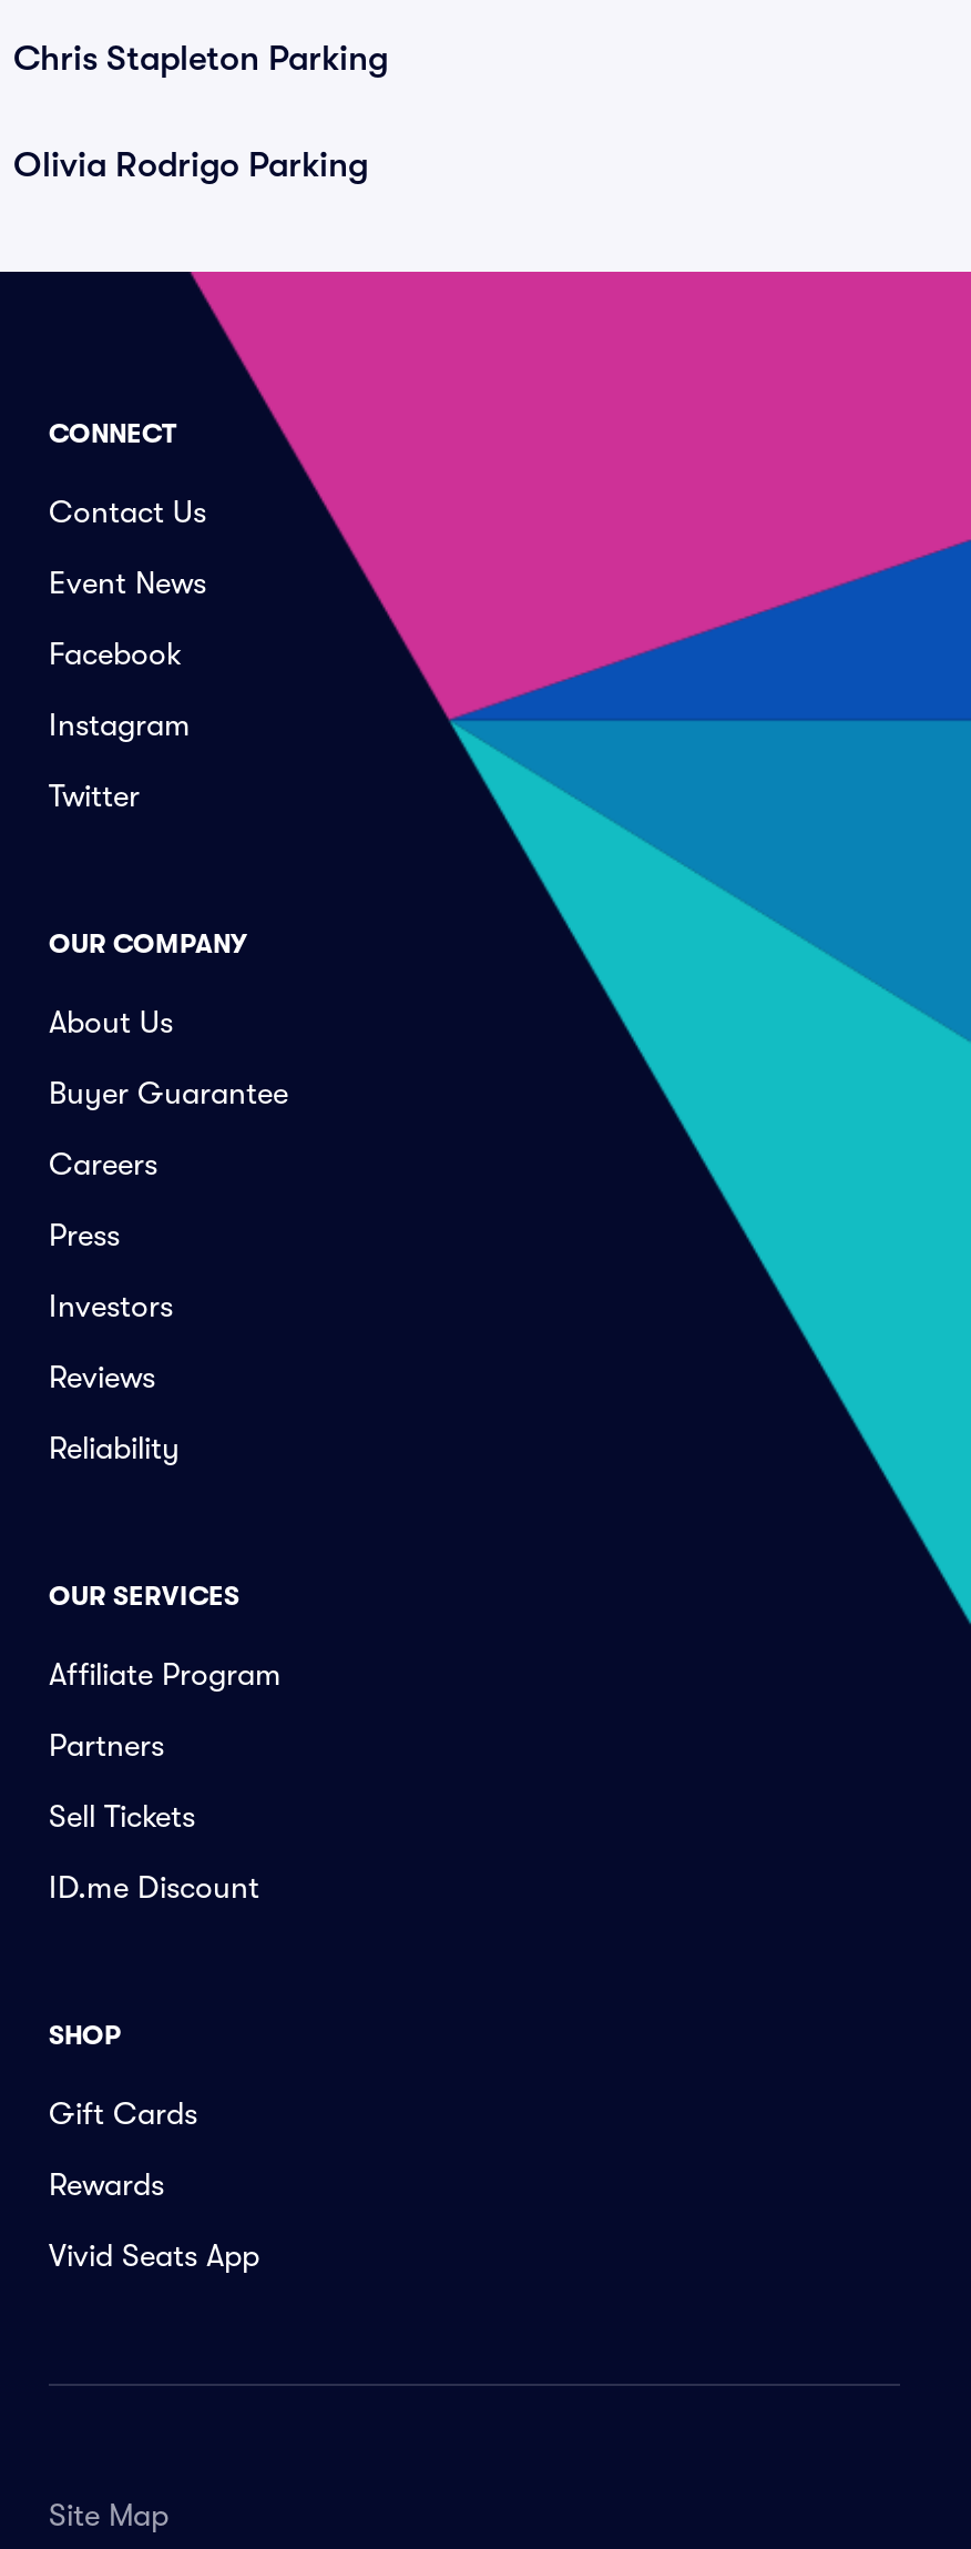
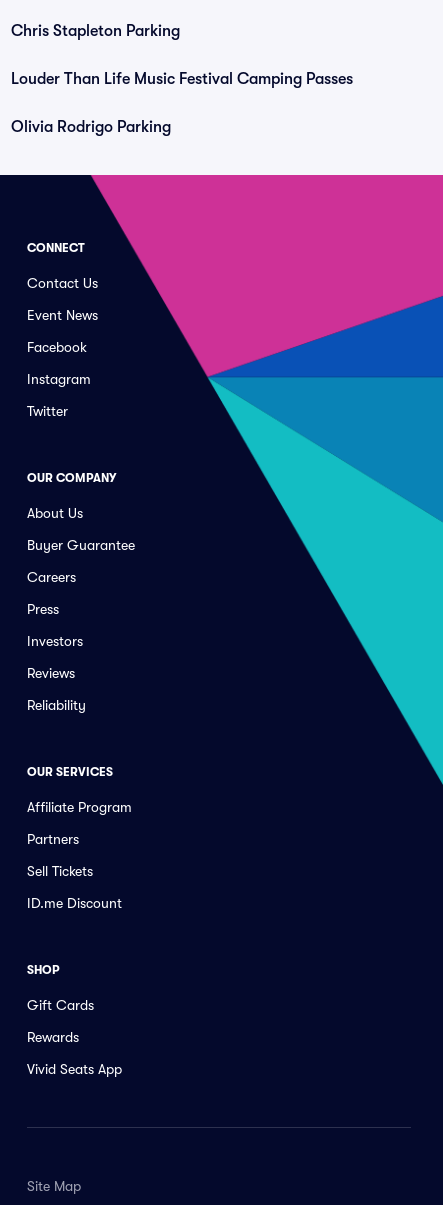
none -> [11,70,353,88] Louder Than Life Music Festival Camping Passes

